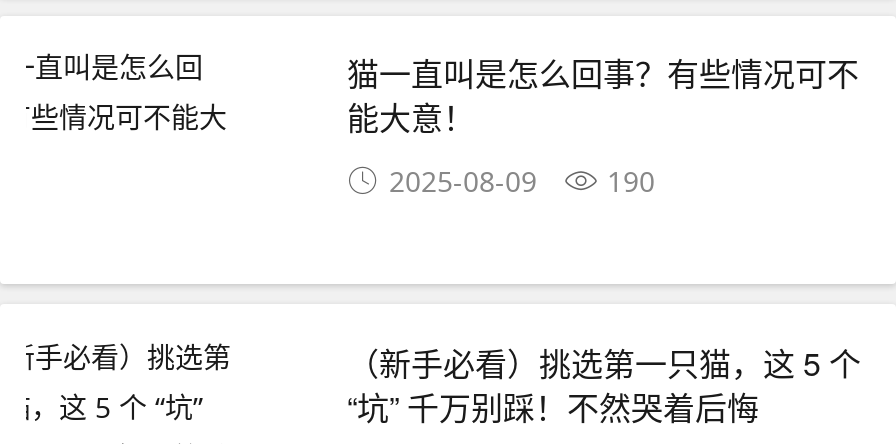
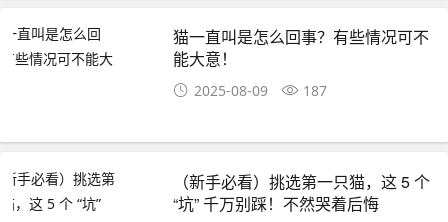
[389,161,655,199] 2025-08-09 190 -> [194,81,327,100] 2025-08-09 187

